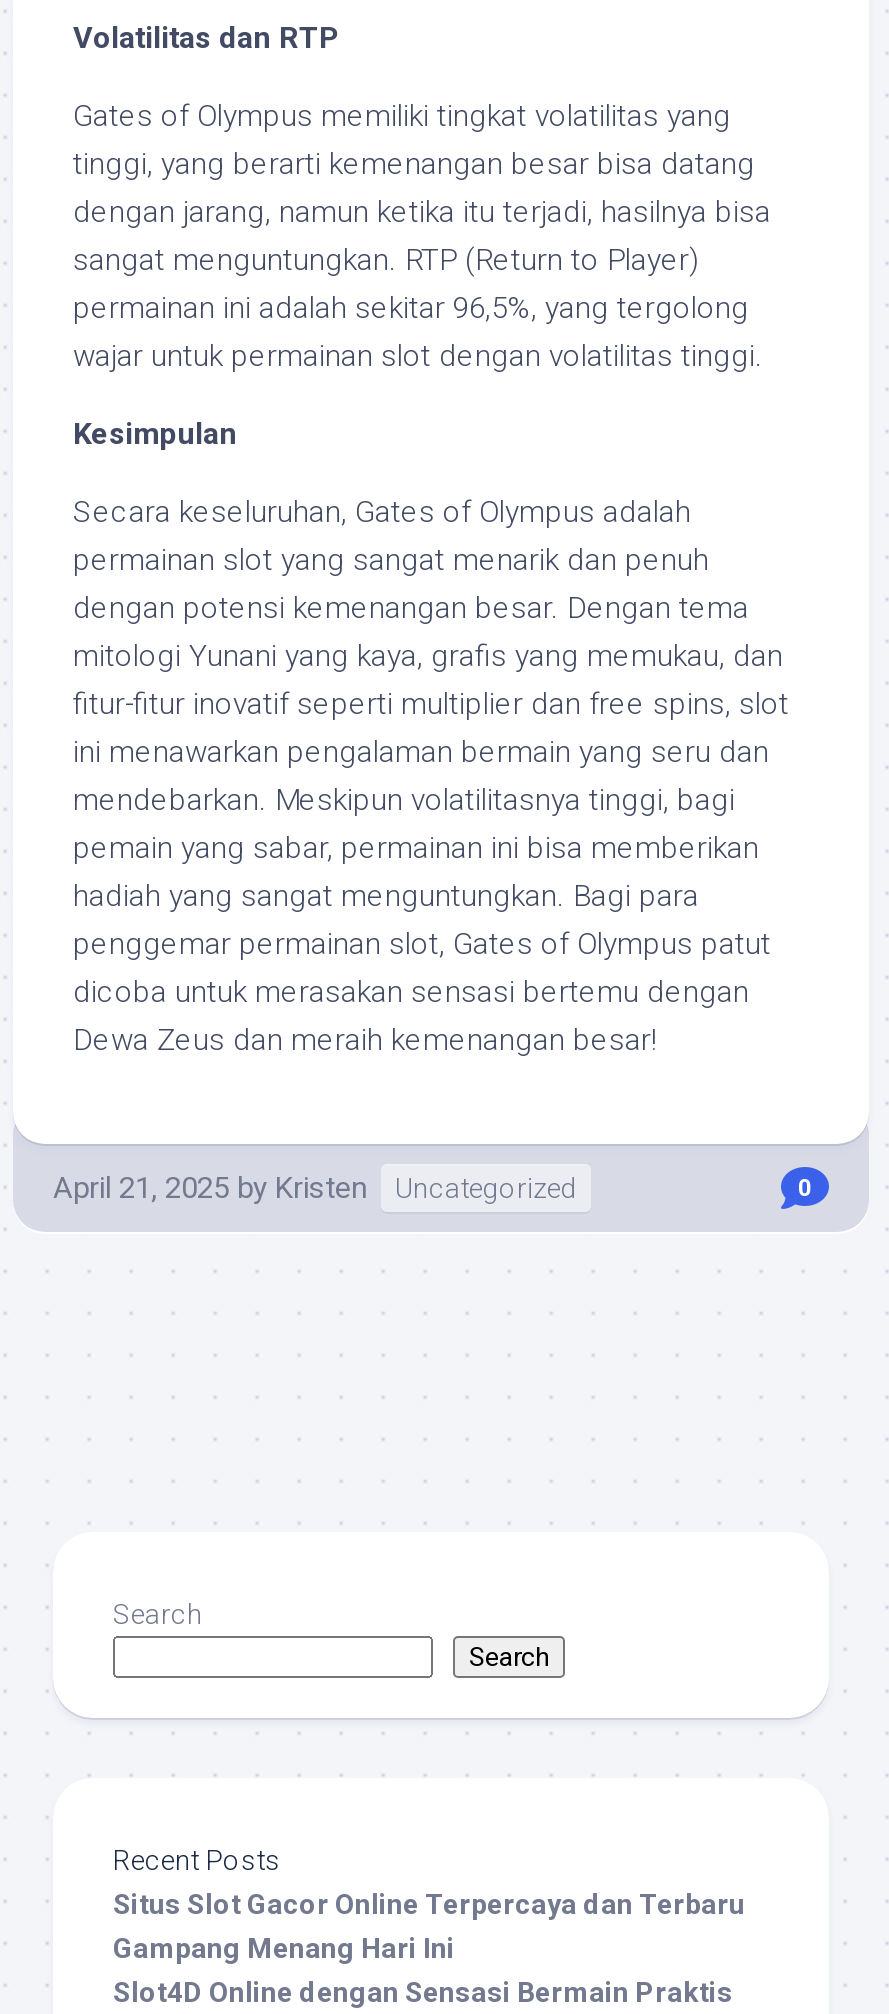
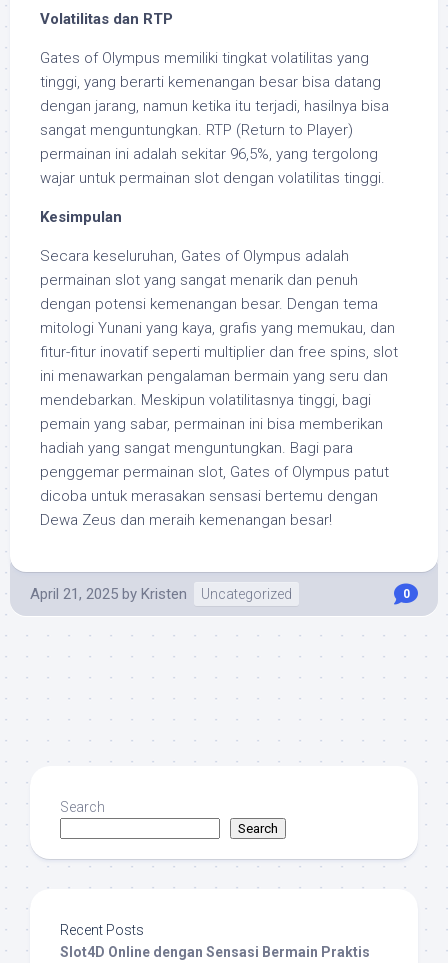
[113,1888,745,1964] Situs Slot Gacor Online Terpercaya dan Terbaru | Gampang Menang Hari Ini -> none

